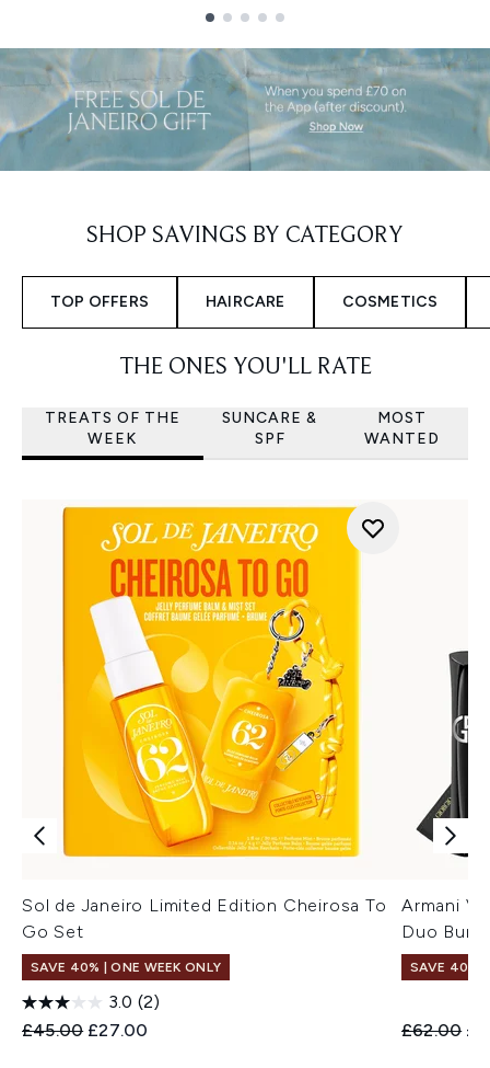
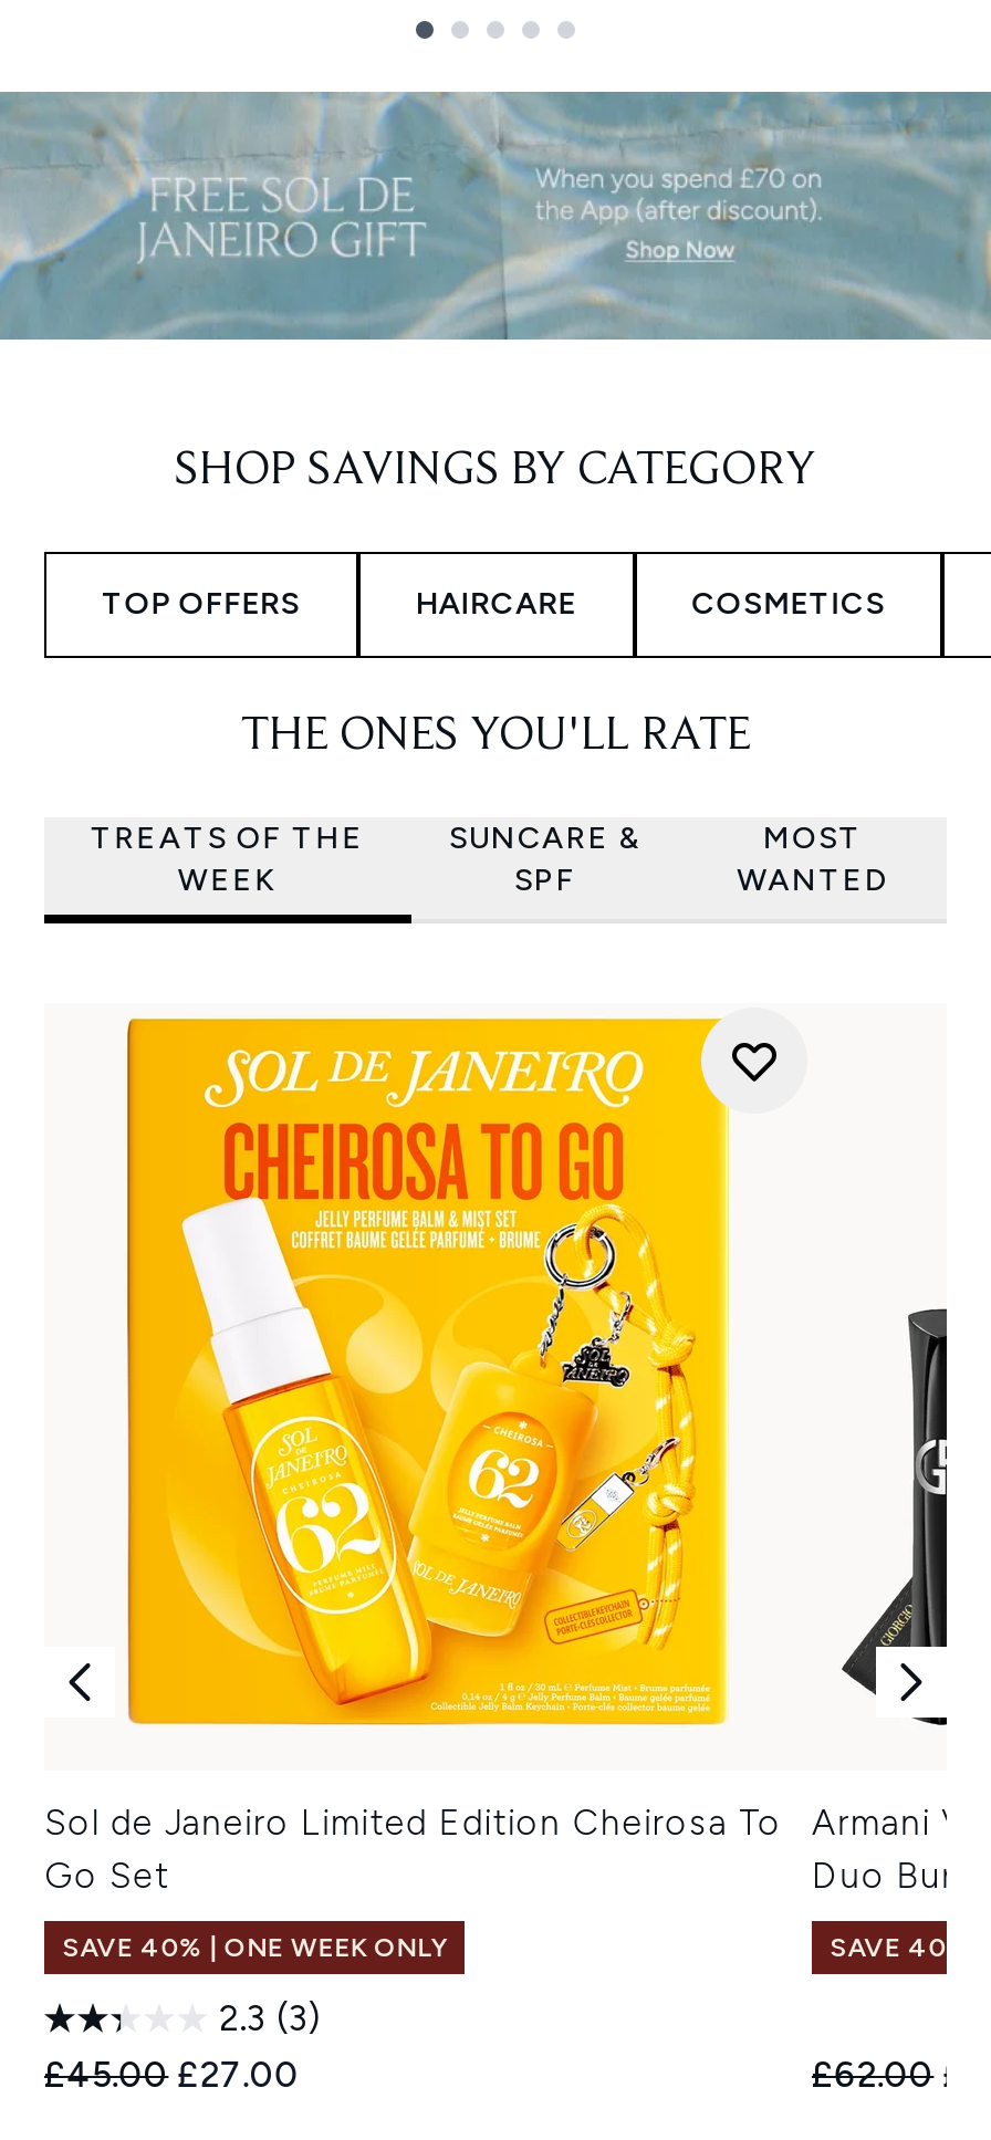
[108,991,160,1012] 3.0 (2) -> [219,1996,321,2038] 2.3 (3)

